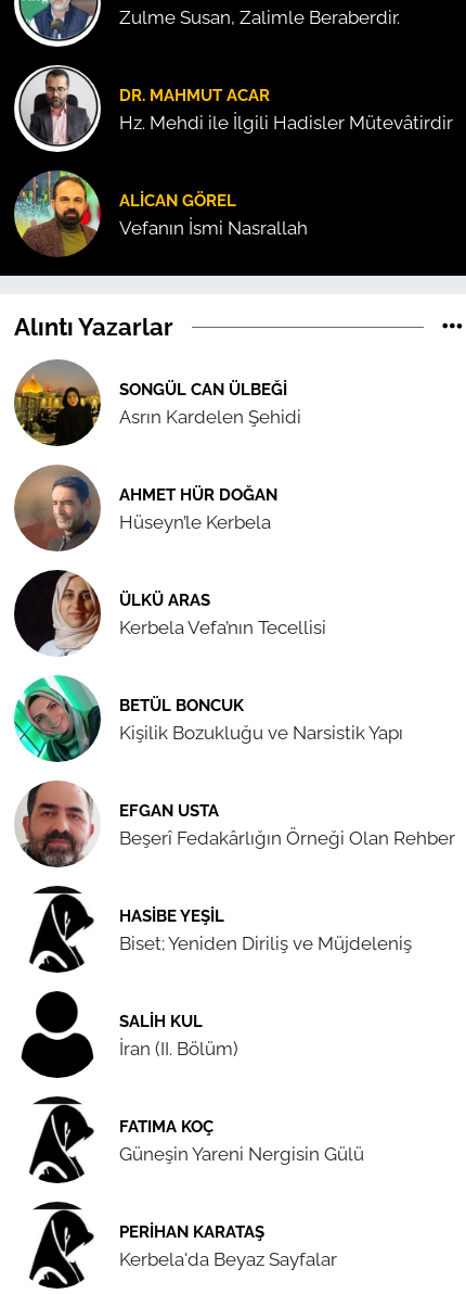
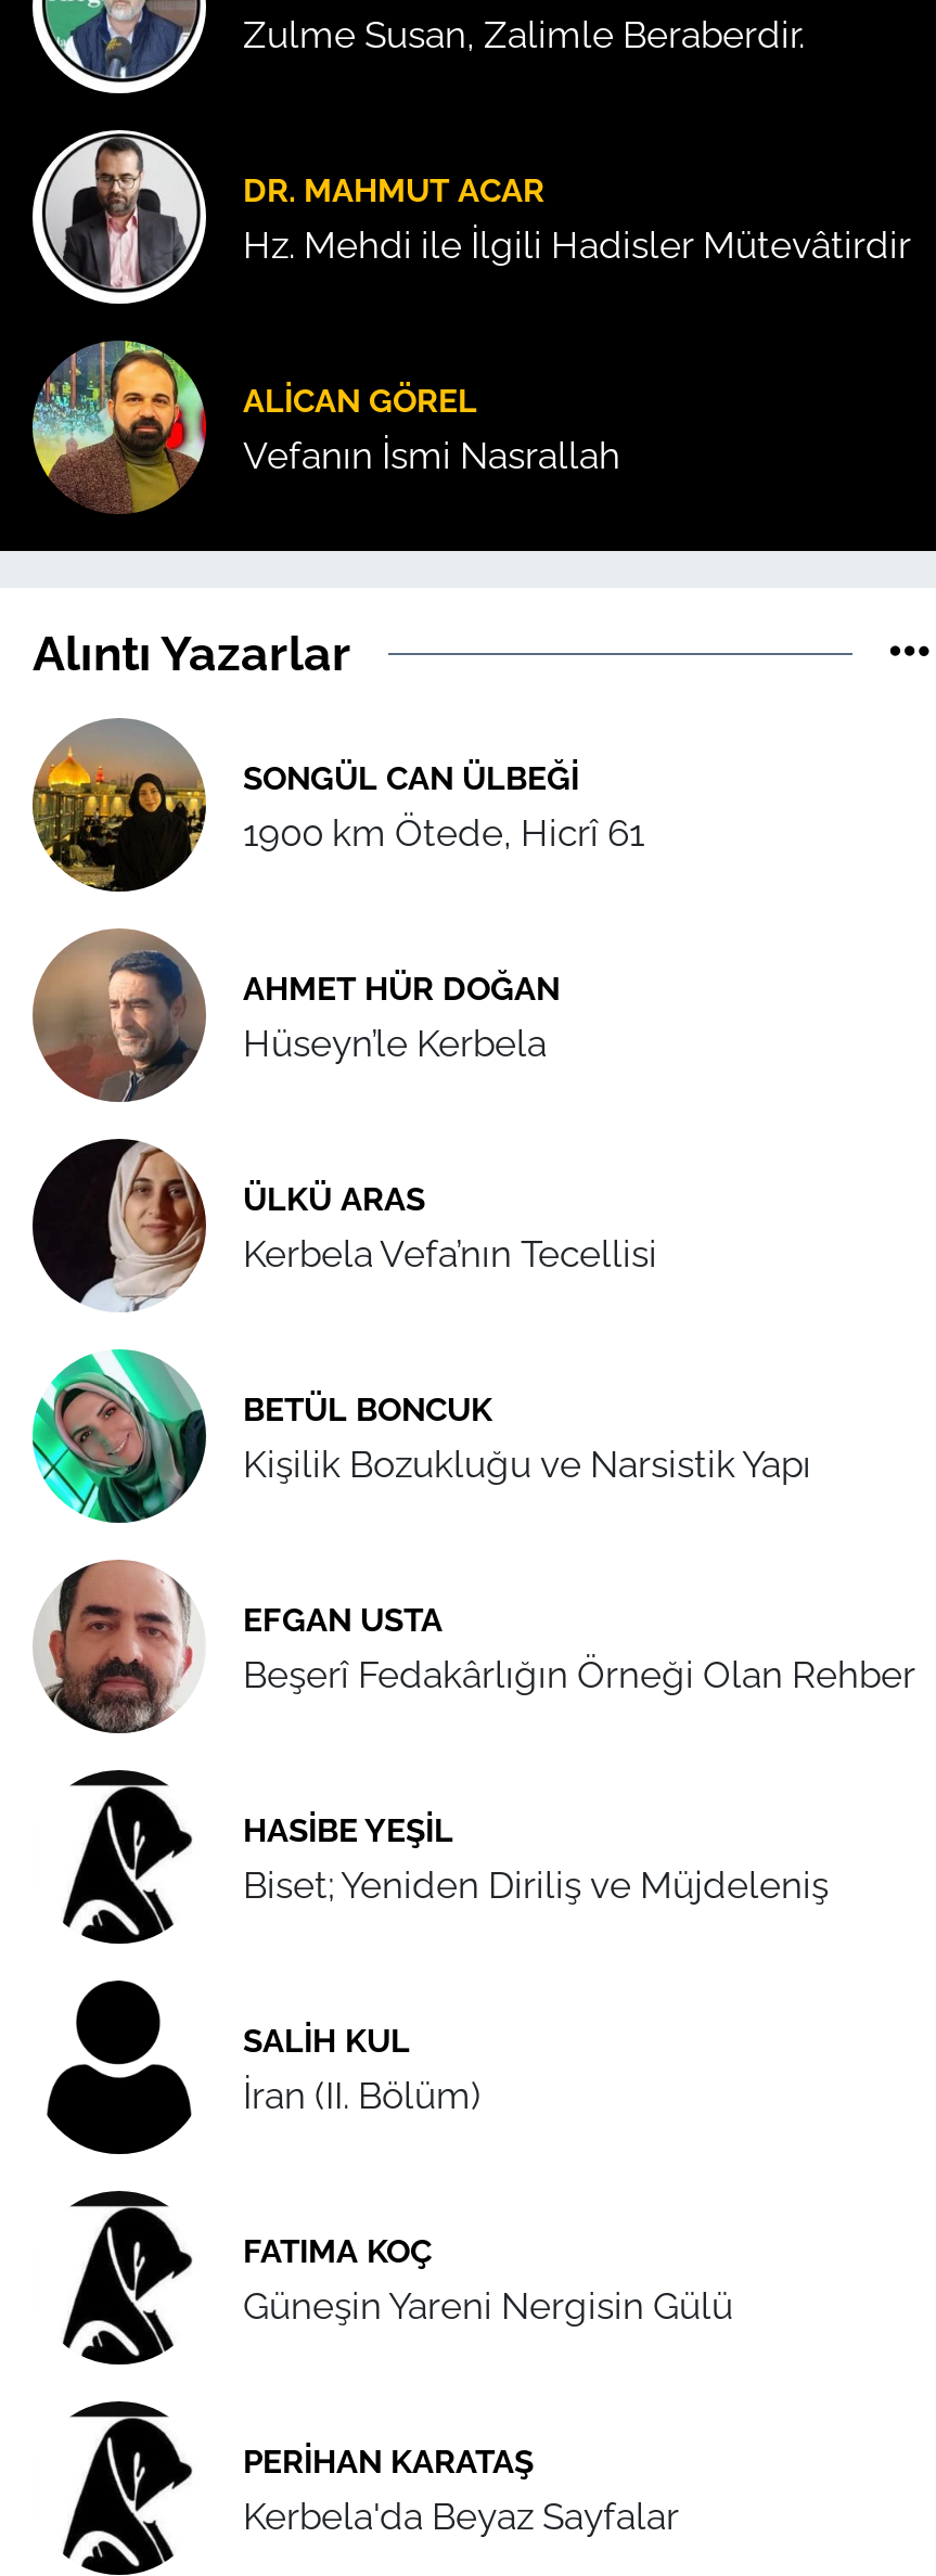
[119,406,301,428] Asrın Kardelen Şehidi -> [243,811,644,855] 1900 km Ötede, Hicrî 61

